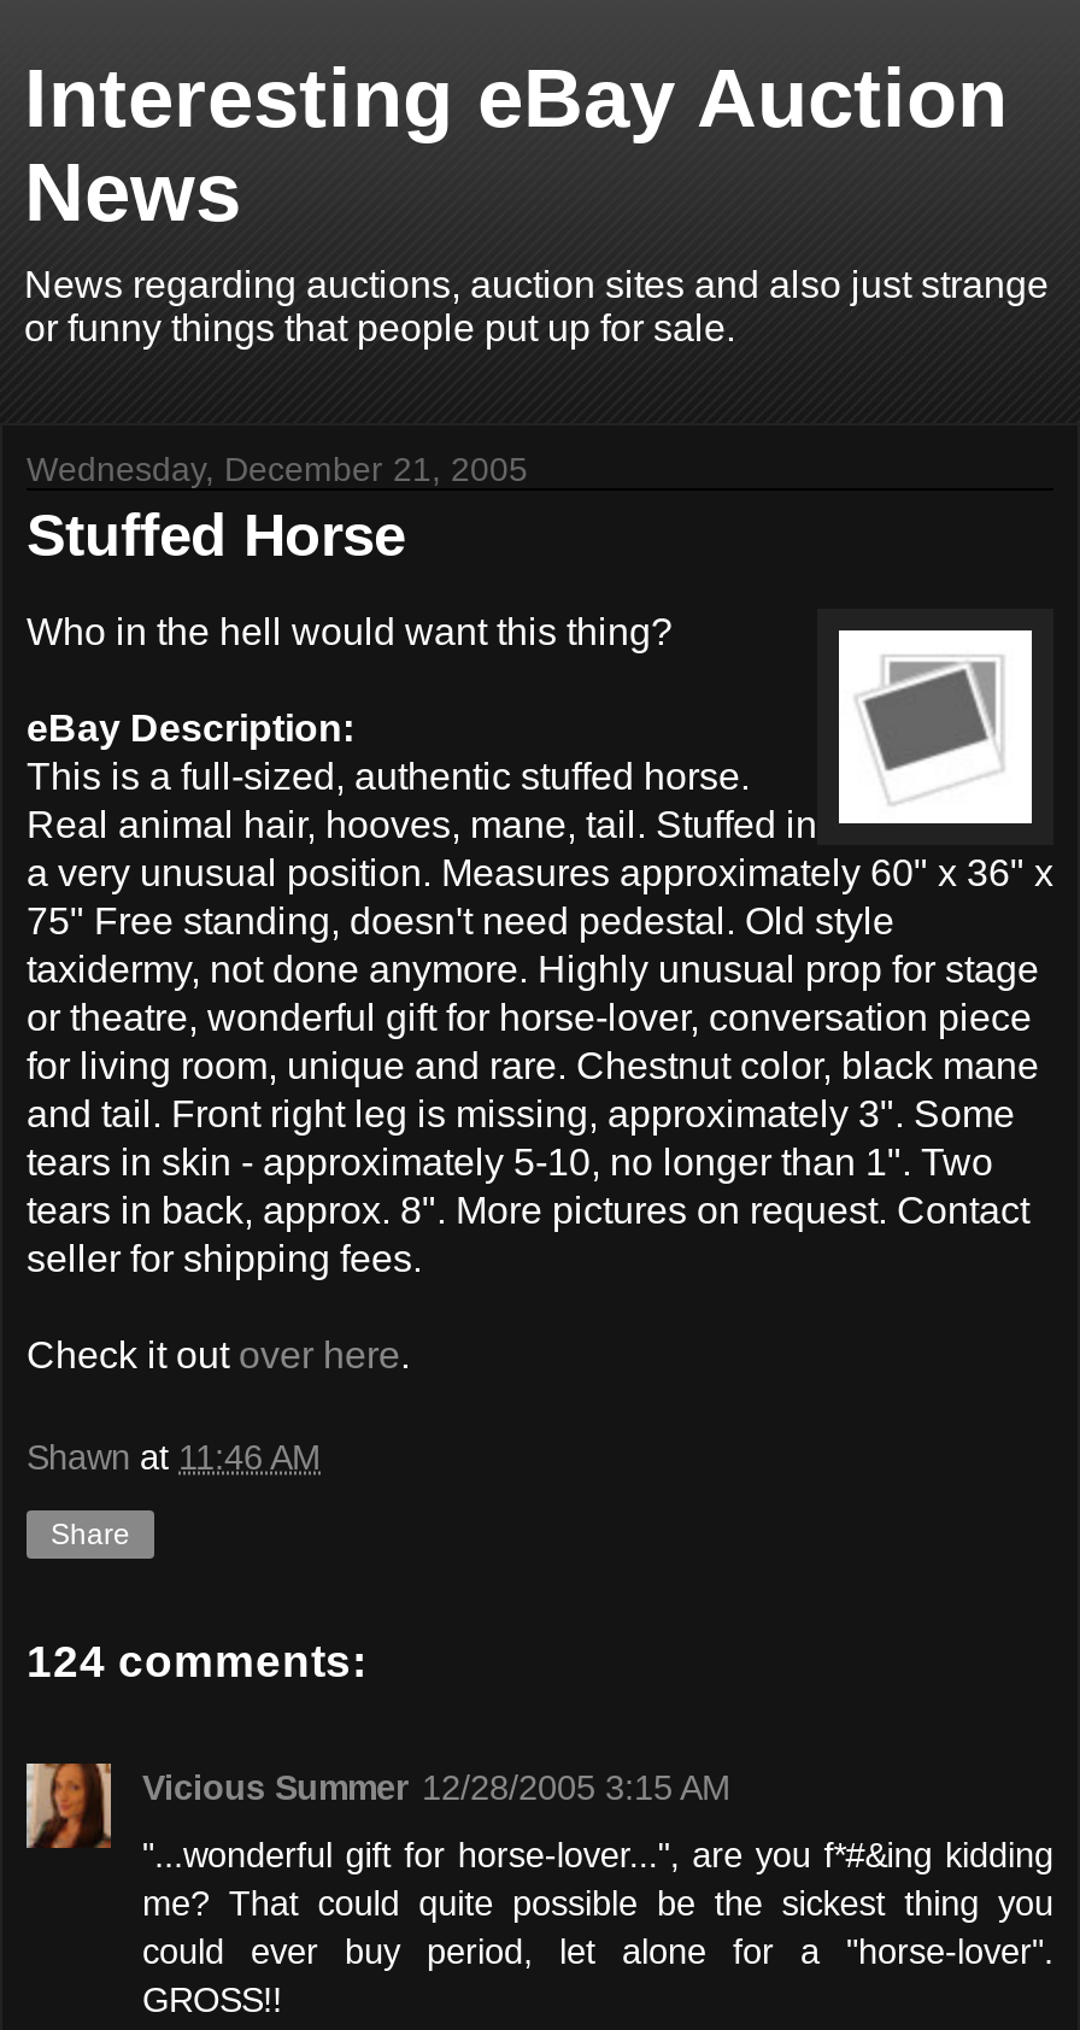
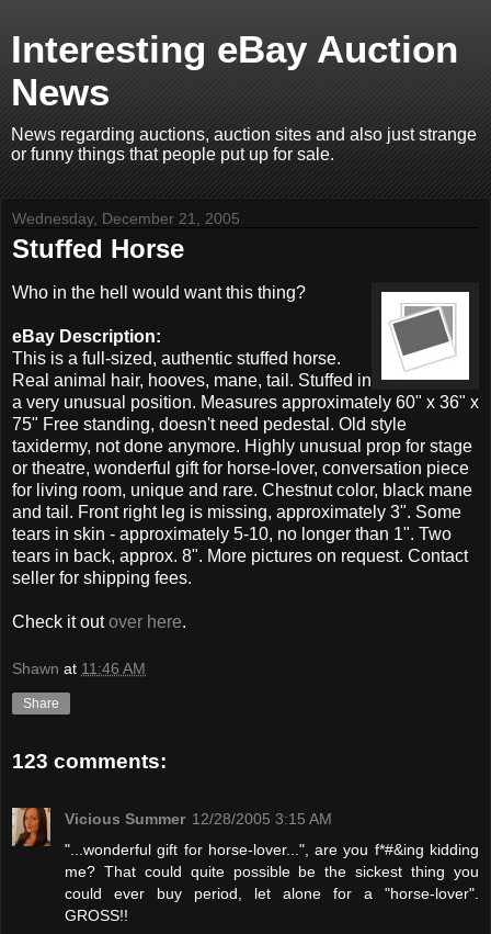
[27,1636,366,1687] 124 comments: -> [12,750,167,773] 123 comments:

